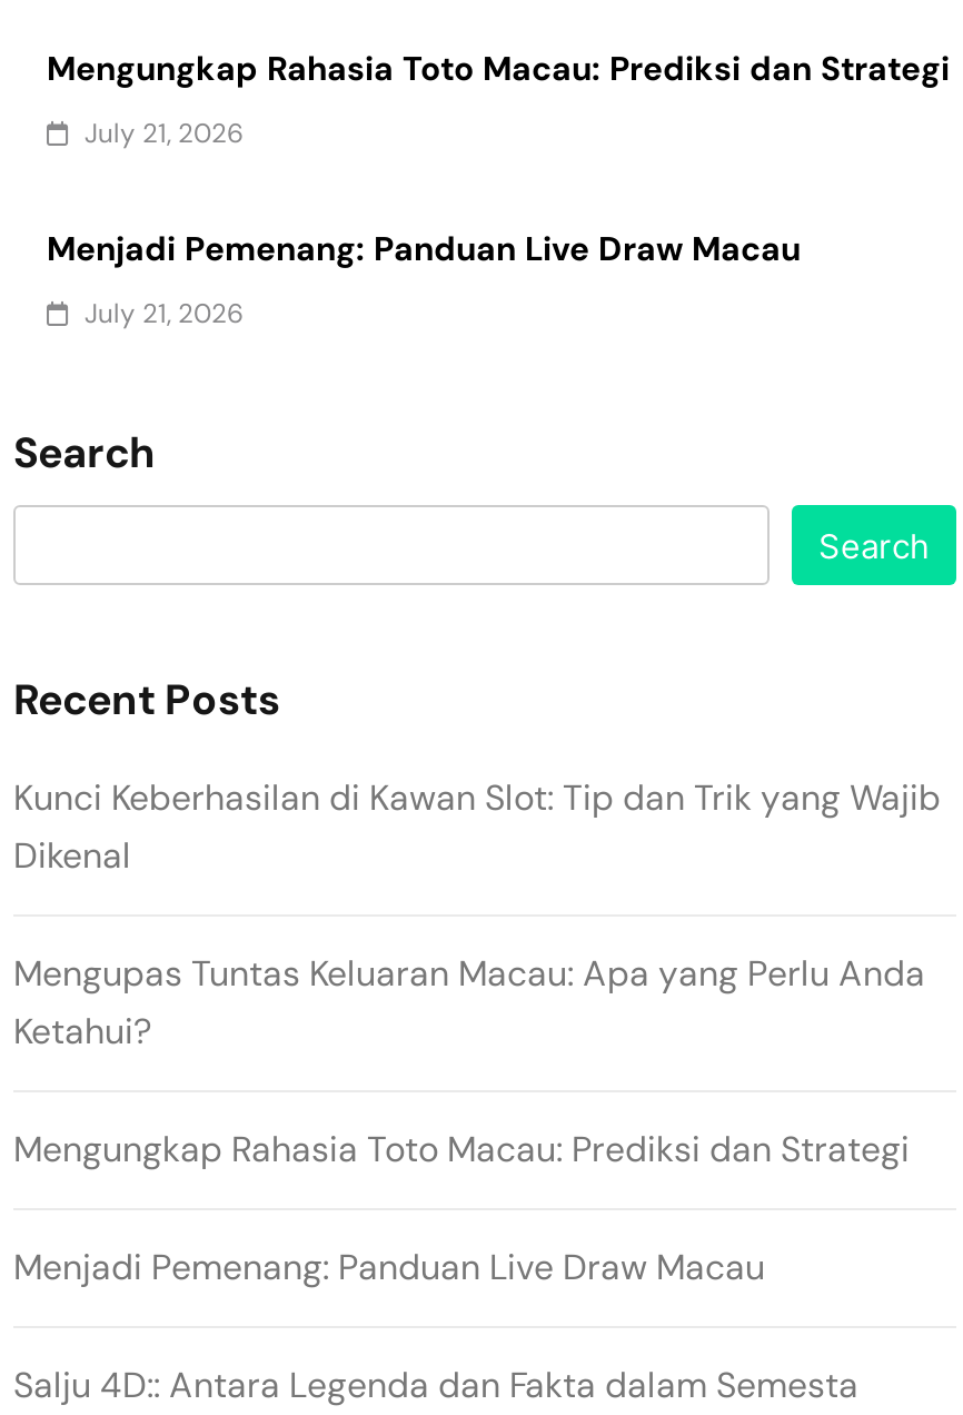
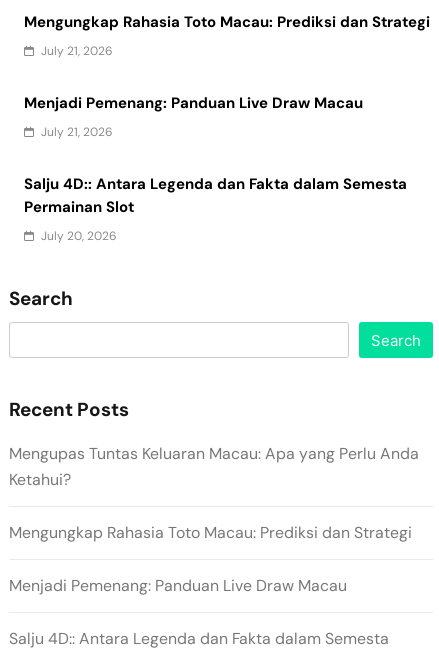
none -> [24,174,407,244] Salju 4D:: Antara Legenda dan Fakta dalam Semesta | Permainan Slot | July 20, 2026
moved [13,425,930,728] -> [9,286,421,422]: Search | Search | Recent Posts
[13,774,941,879] Kunci Keberhasilan di Kawan Slot: Tip dan Trik yang Wajib | Dikenal -> none

